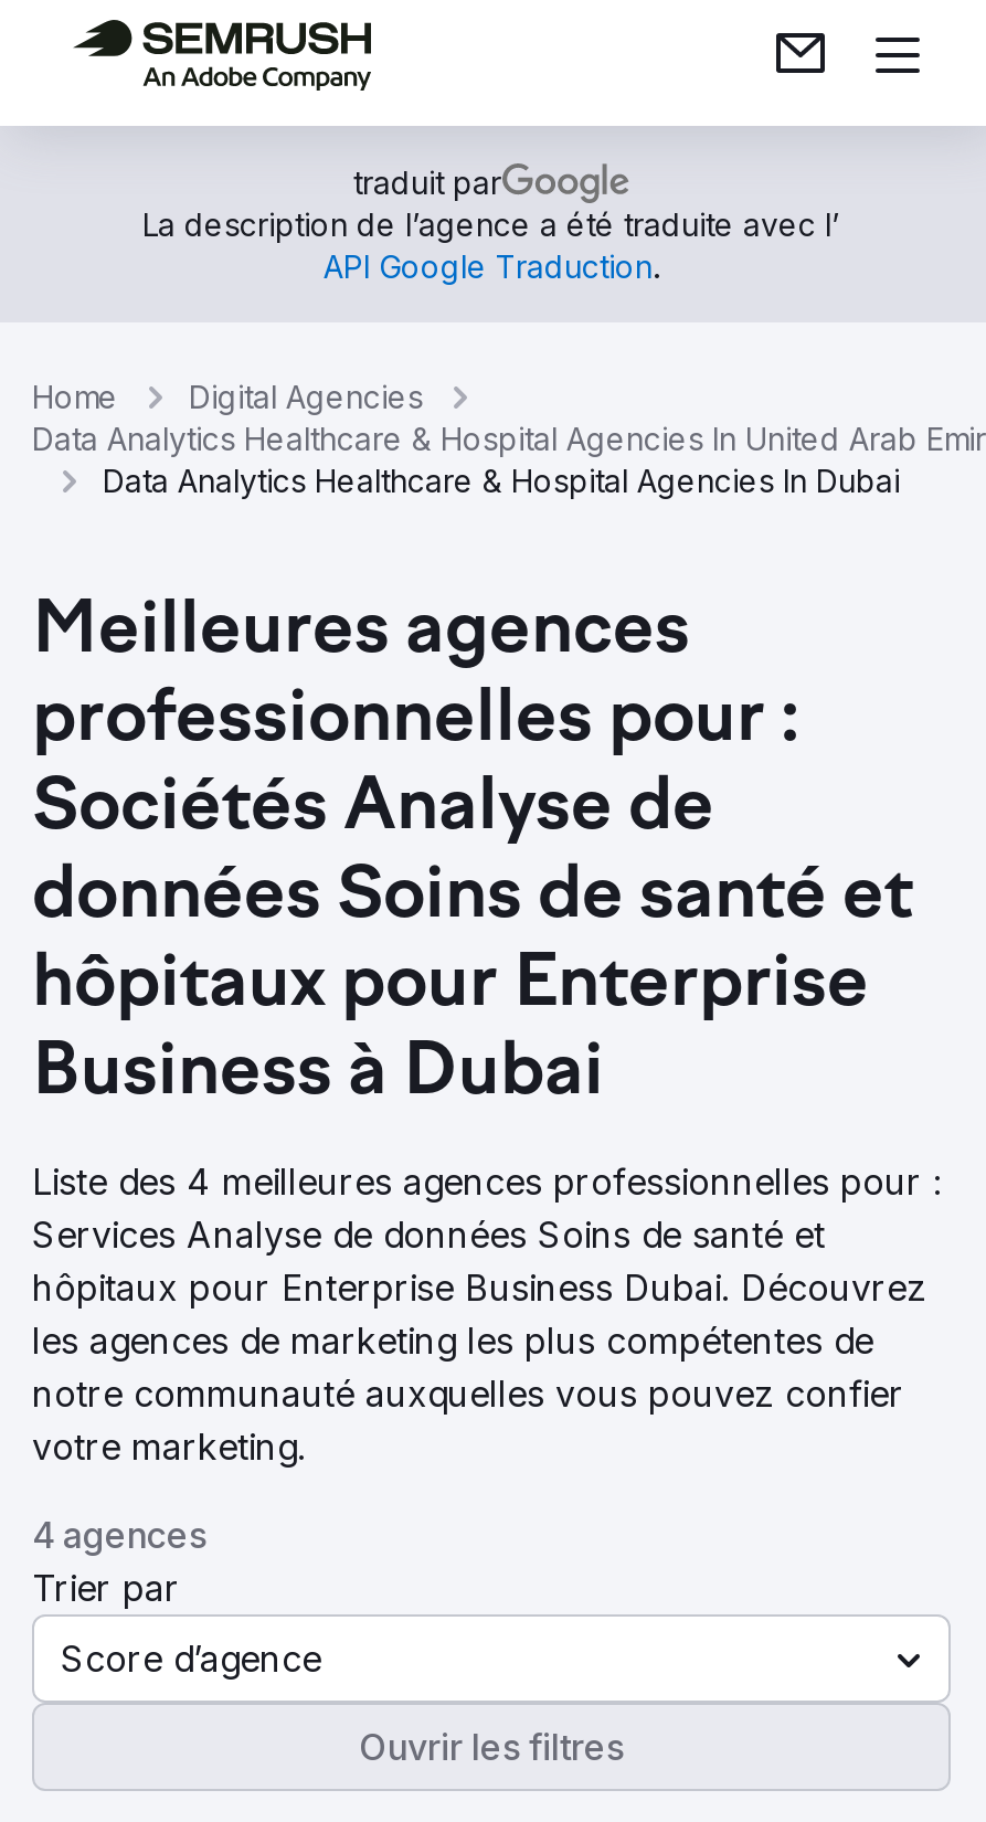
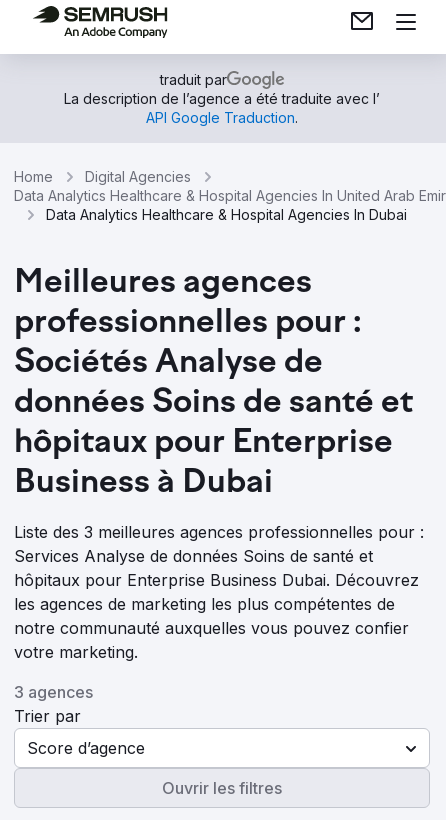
[32,1159,942,1204] Liste des 4 meilleures agences professionnelles pour : -> [14,522,424,542] Liste des 3 meilleures agences professionnelles pour :
[32,1513,206,1557] 4 agences -> [14,682,93,702] 3 agences

